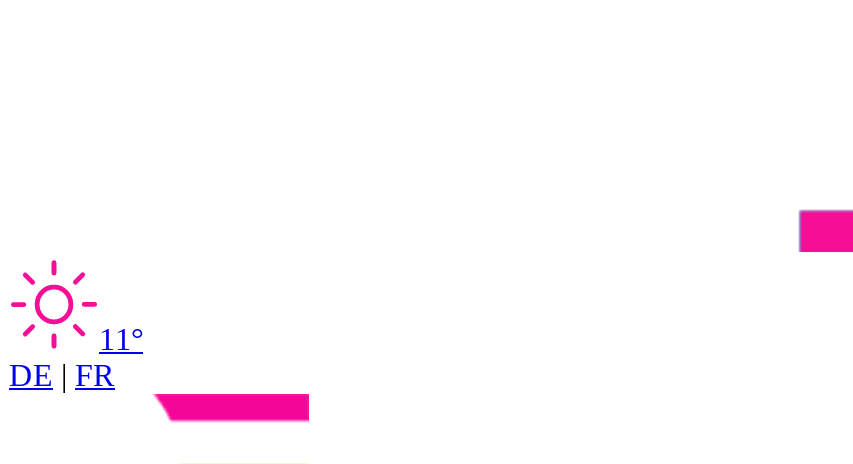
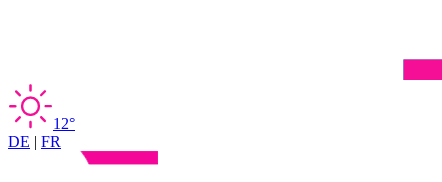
[99,322,143,356] 11° -> [53,115,75,132] 12°

